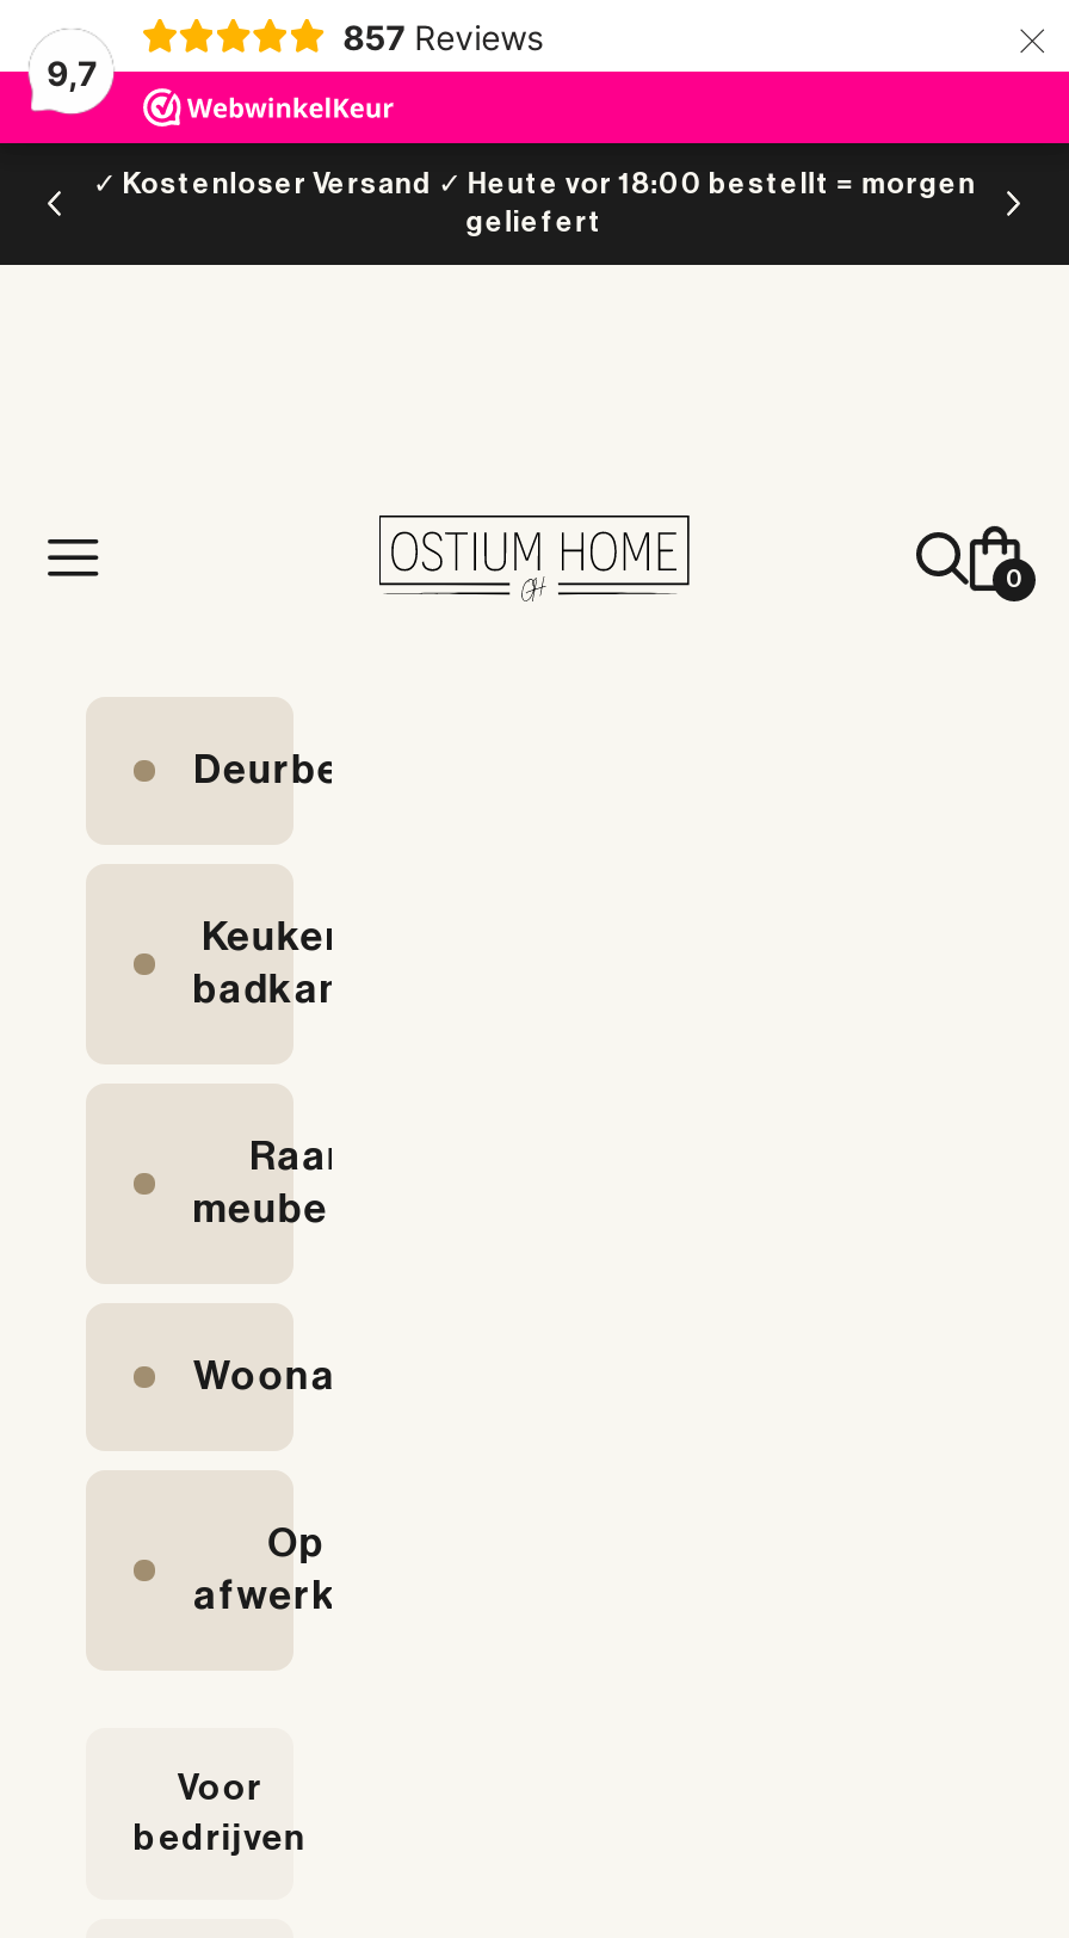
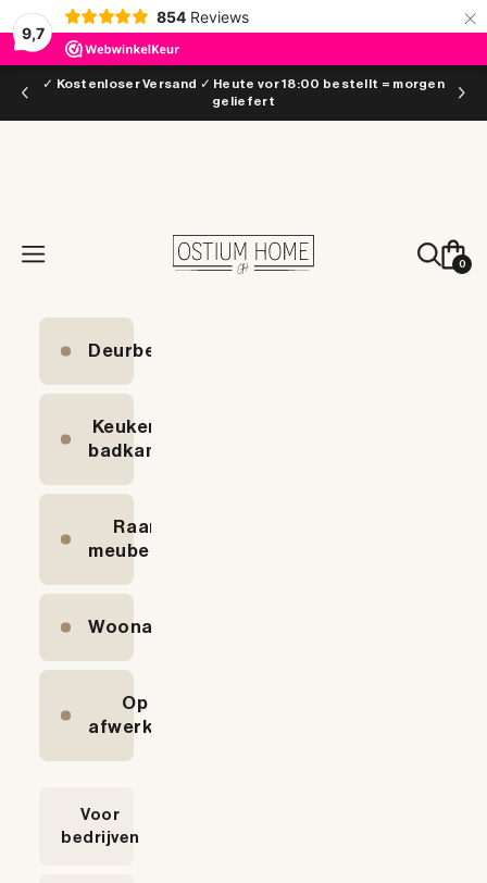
[343,16,543,56] 857 Reviews -> [156,7,249,26] 854 Reviews

